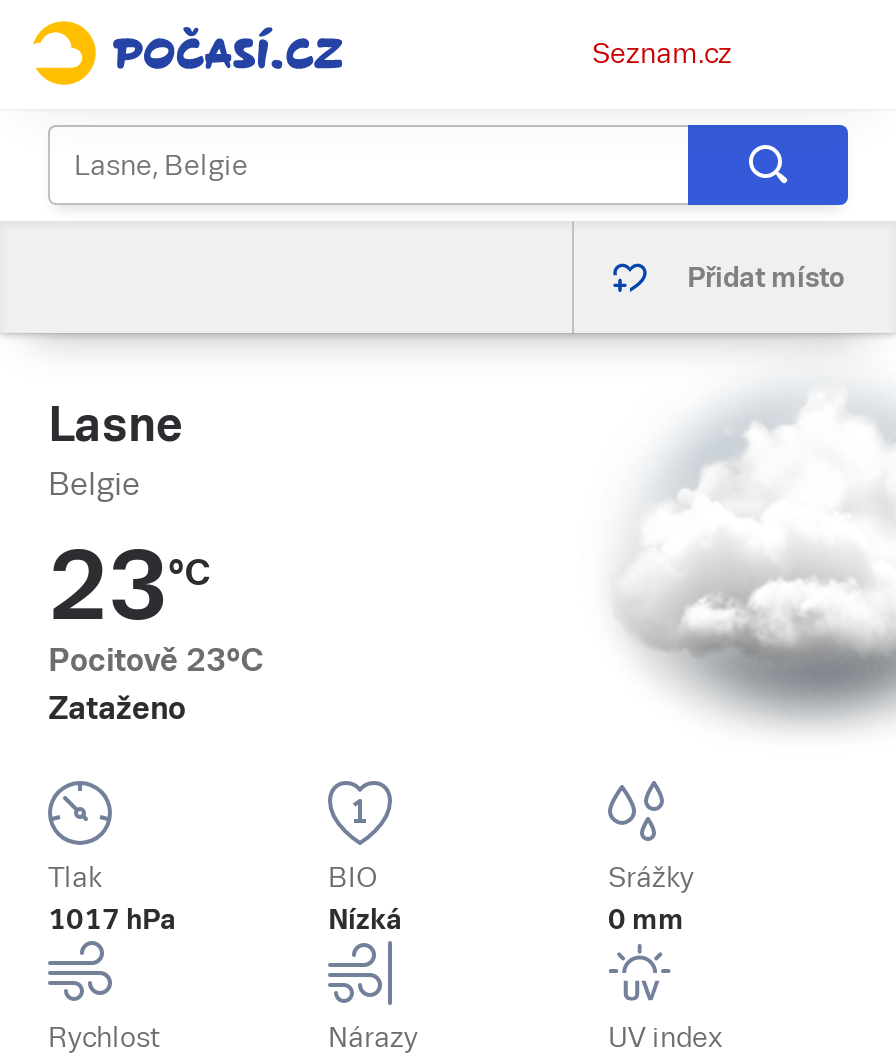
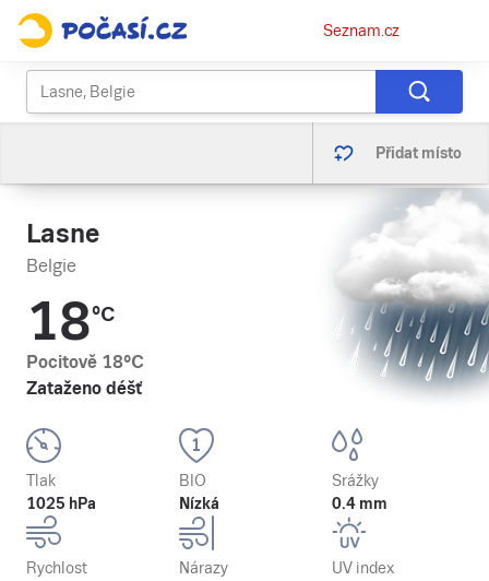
[630,343,890,697] [image] -> [343,189,486,382] [image]
[48,531,264,727] 23°C | Pocitově 23°C | Zataženo -> [26,292,144,399] 18°C | Pocitově 18°C | Zataženo déšť
[48,903,176,935] 1017 hPa -> [26,495,96,512] 1025 hPa
[608,903,684,935] 0 mm -> [332,495,387,512] 0.4 mm

